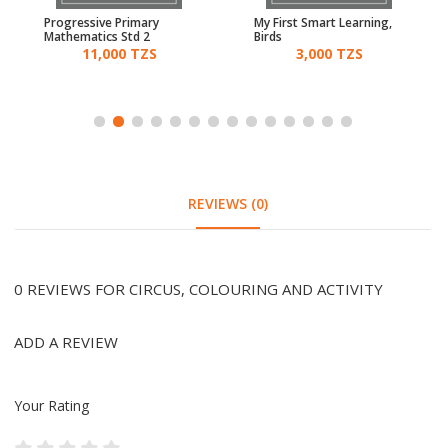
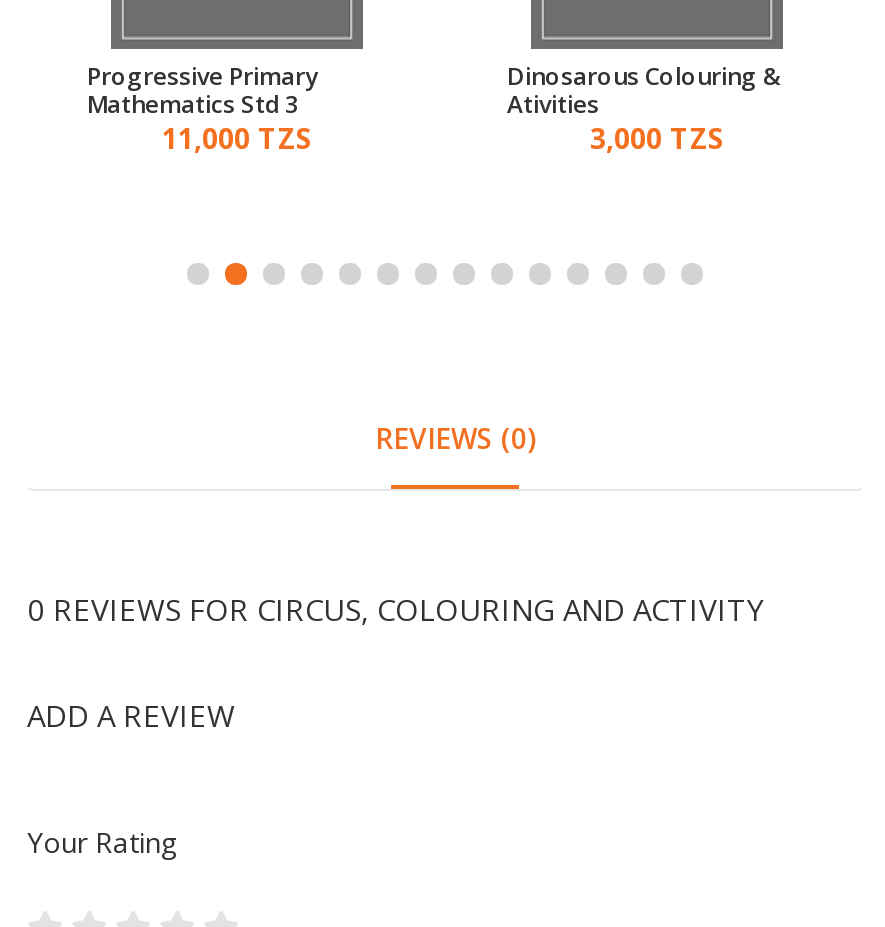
[254,14,392,45] My First Smart Learning, | Birds -> [507,58,781,120] Dinosarous Colouring & | Ativities
[44,28,150,45] Mathematics Std 2 -> [87,86,299,120] Mathematics Std 3

